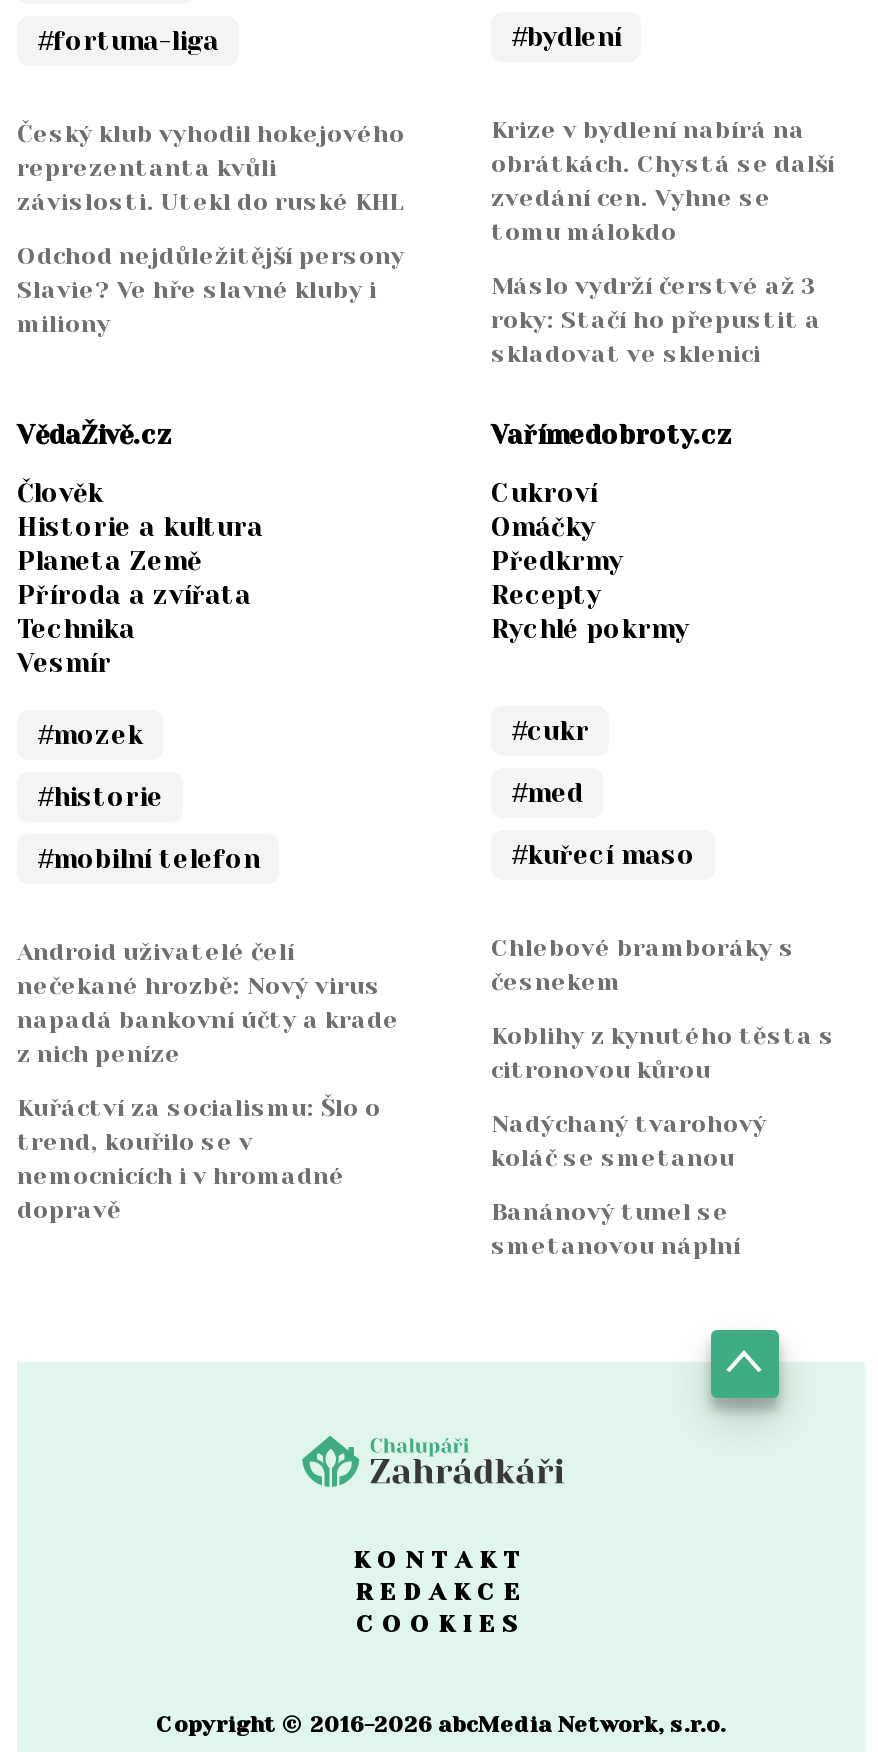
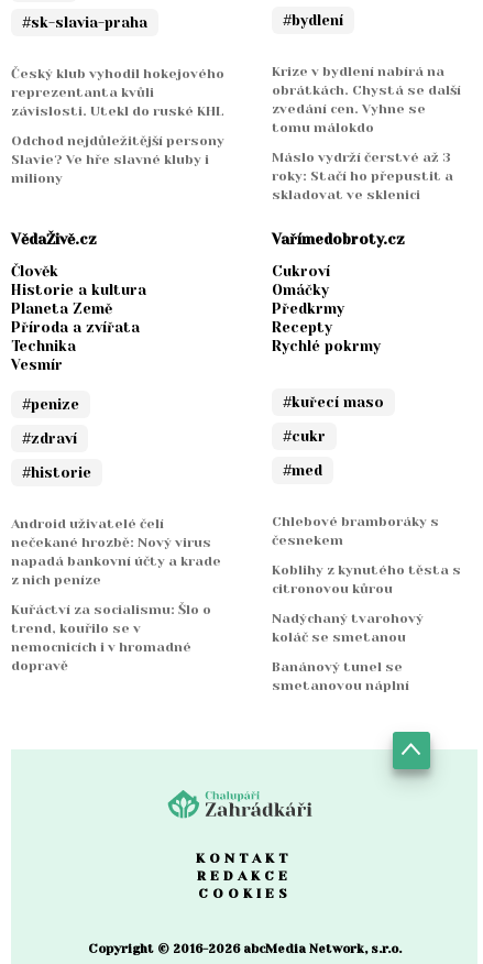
[37,26,219,56] #fortuna-liga -> [22,14,147,31] #sk-slavia-praha
[37,720,143,750] #mozek -> [22,396,79,447] #penize | #zdraví
moved [511,716,589,746] -> [283,428,326,444]: #cukr
moved [37,782,163,812] -> [22,464,91,481]: #historie
moved [511,778,583,808] -> [283,462,322,478]: #med
[37,844,259,874] #mobilní telefon -> none
moved [511,840,695,870] -> [283,394,384,410]: #kuřecí maso

